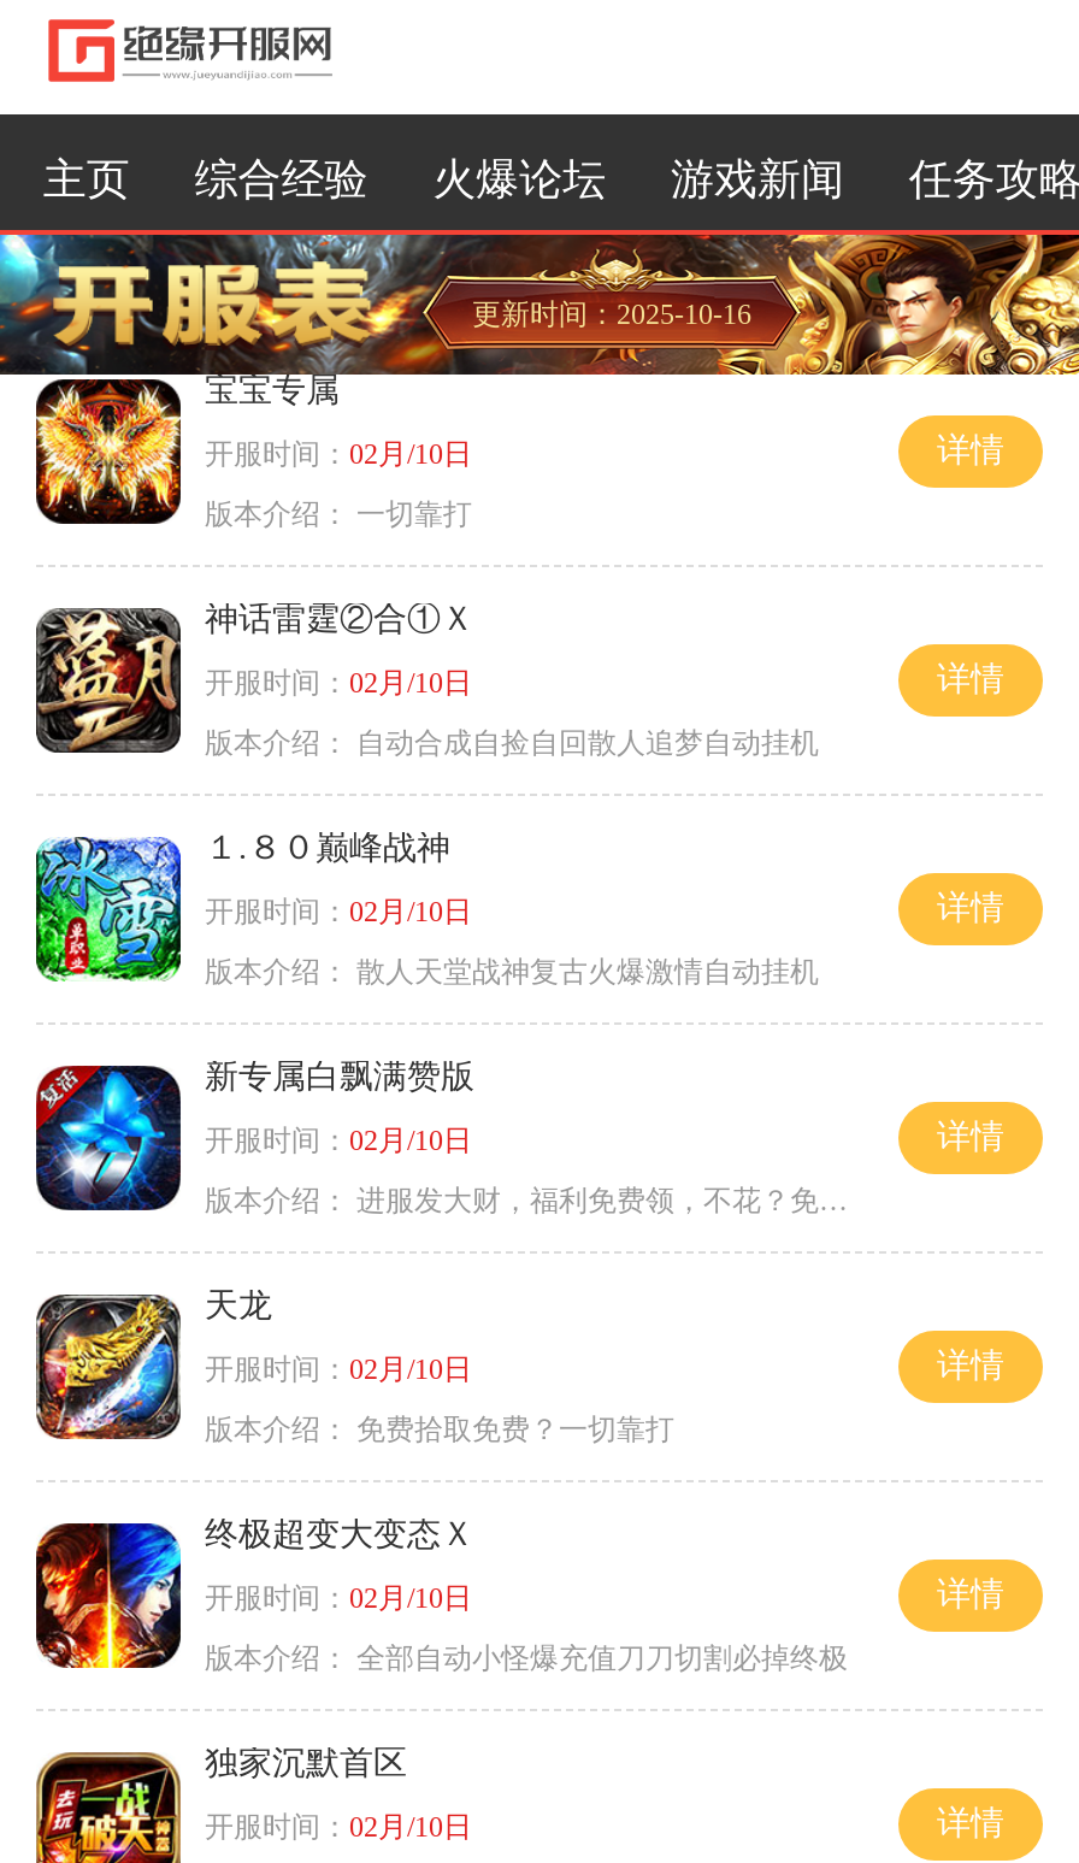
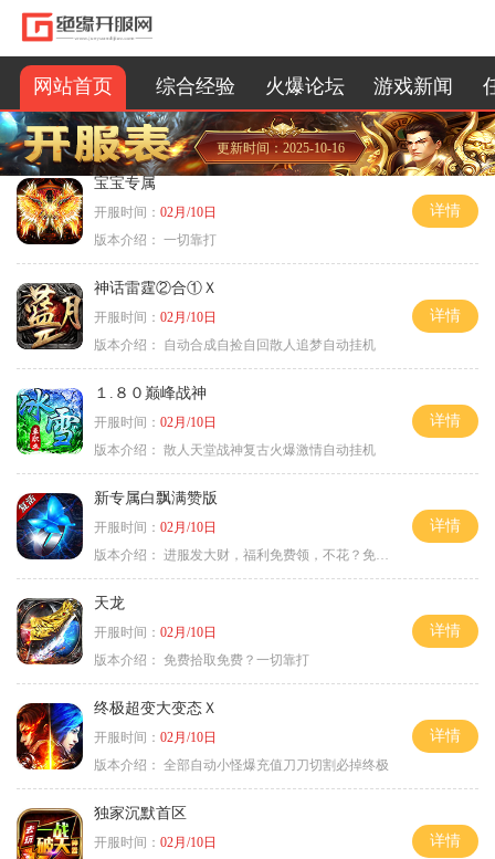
[43,156,130,204] 主页 -> [33,76,112,98] 网站首页

